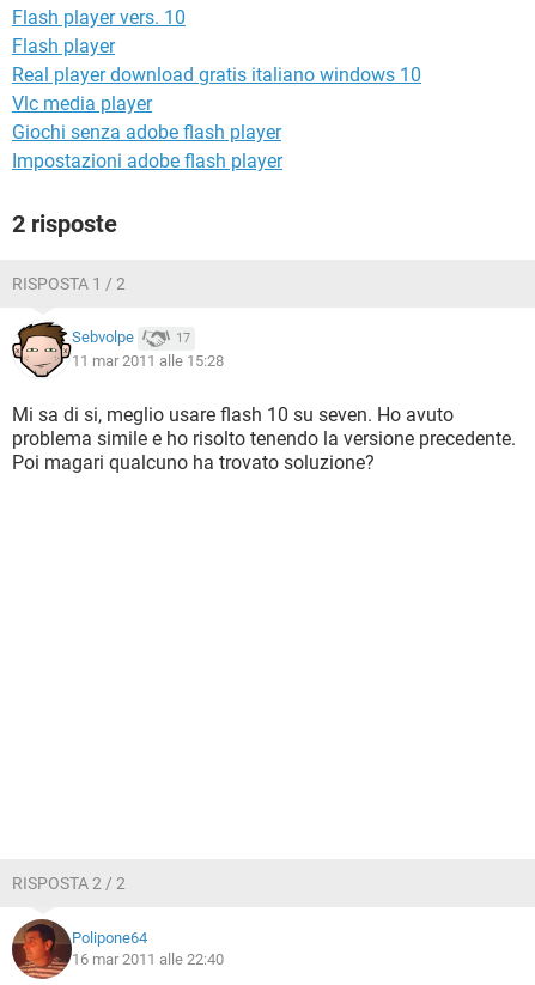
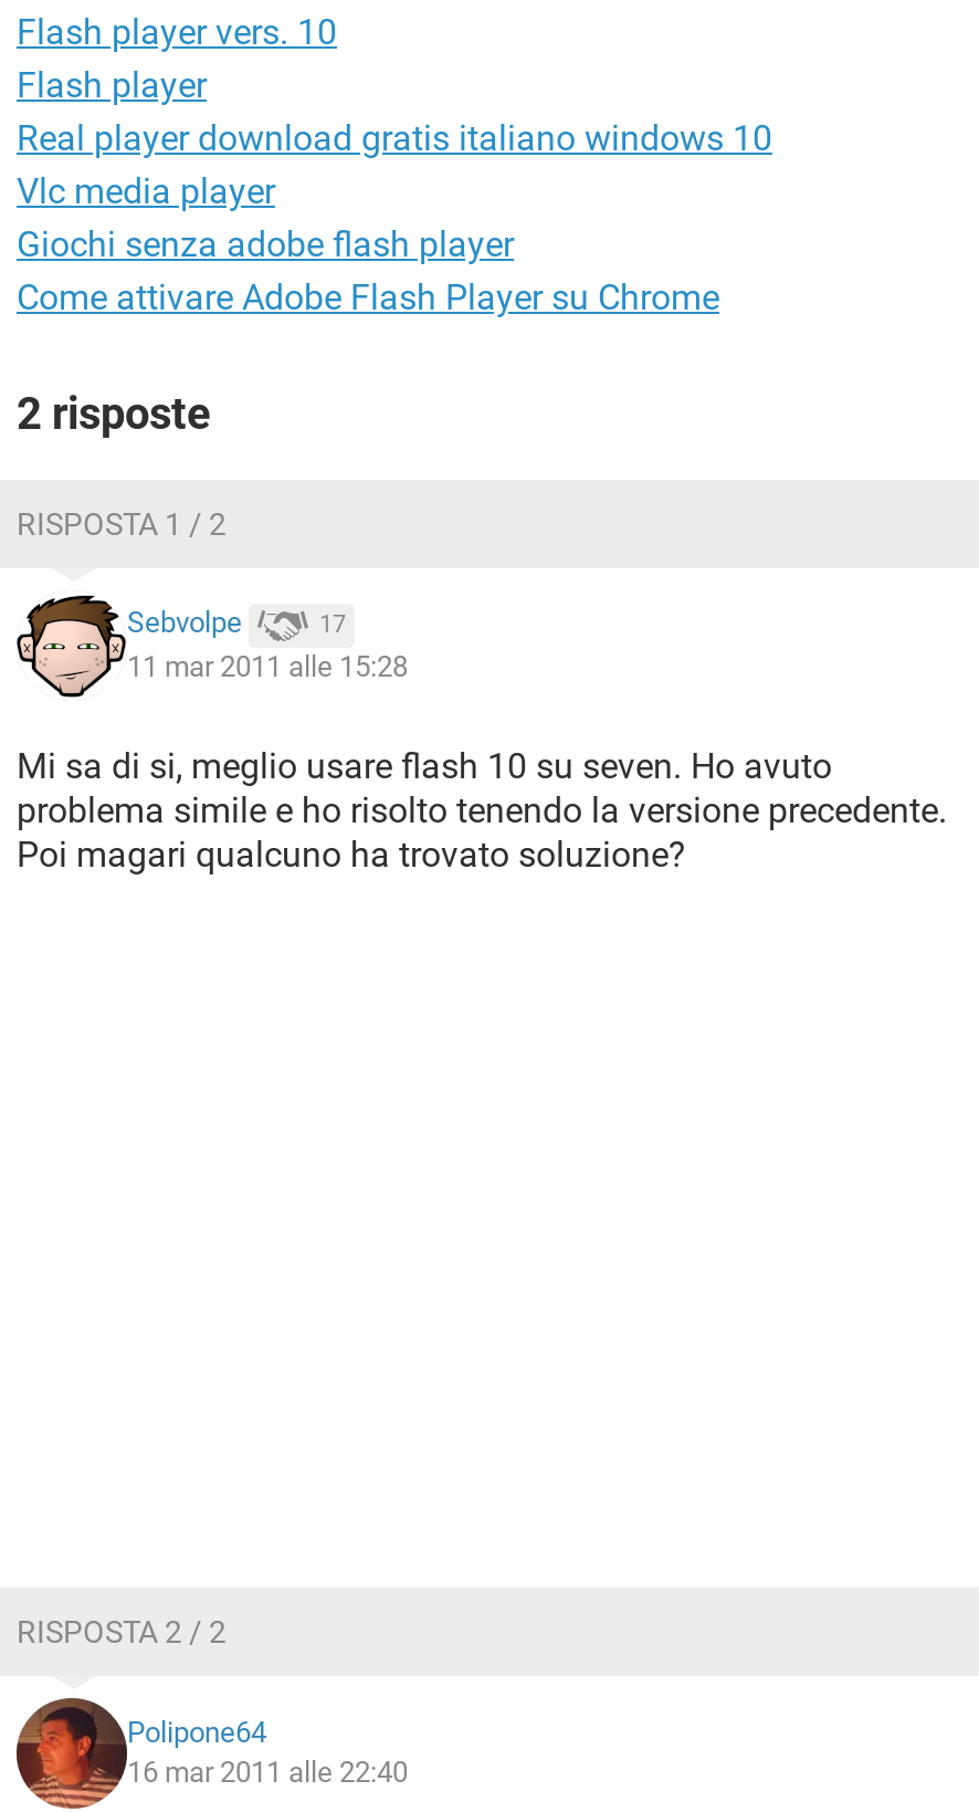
[12,150,282,172] Impostazioni adobe flash player -> [17,276,719,318] Come attivare Adobe Flash Player su Chrome

